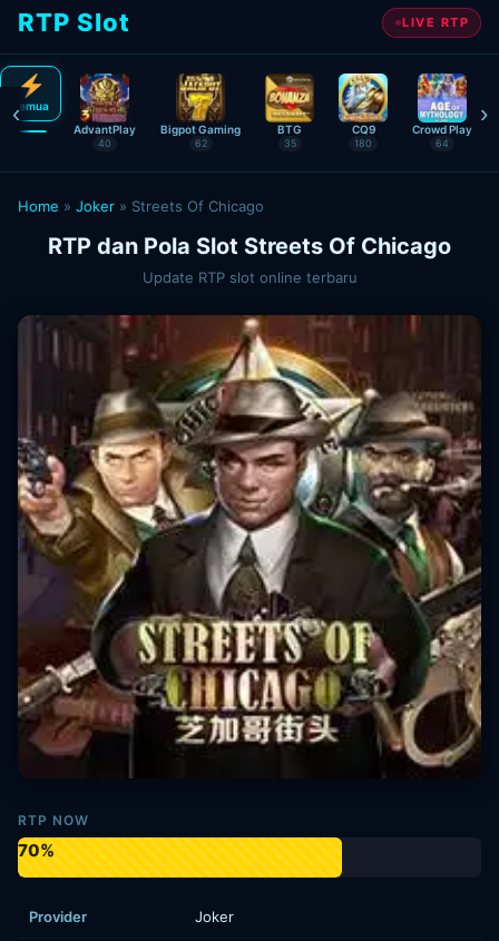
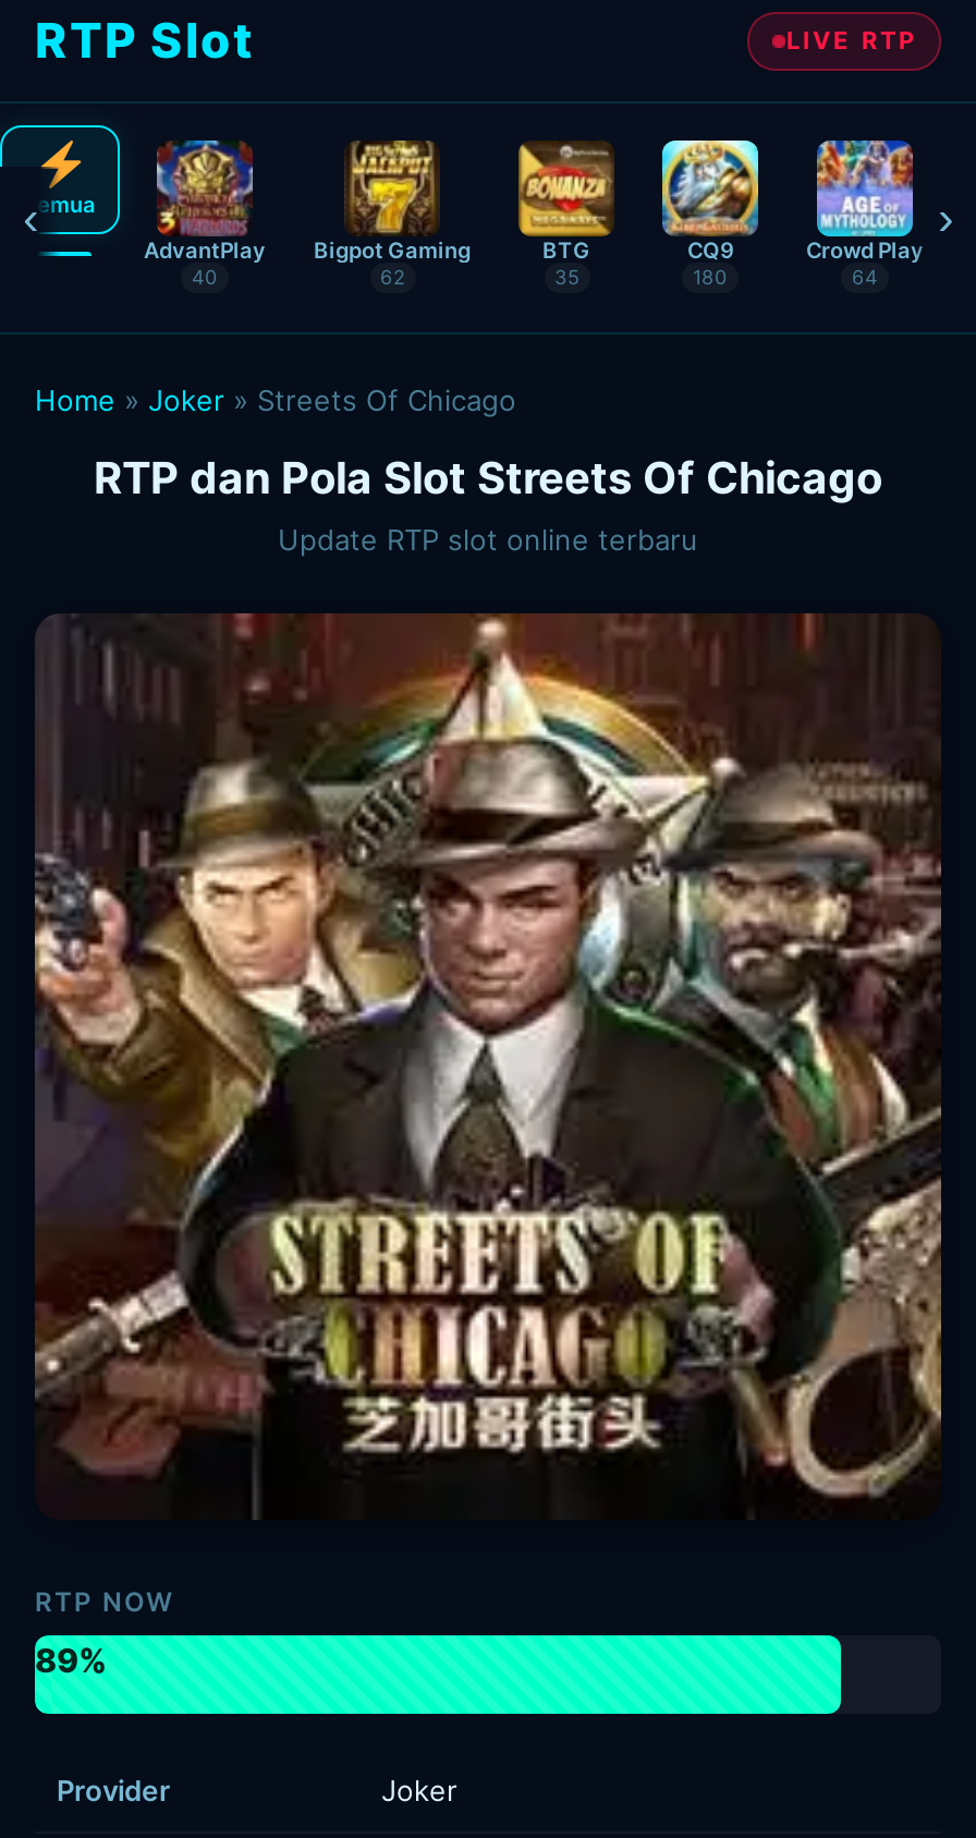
[18,840,55,861] 70% -> [35,1640,107,1681] 89%

